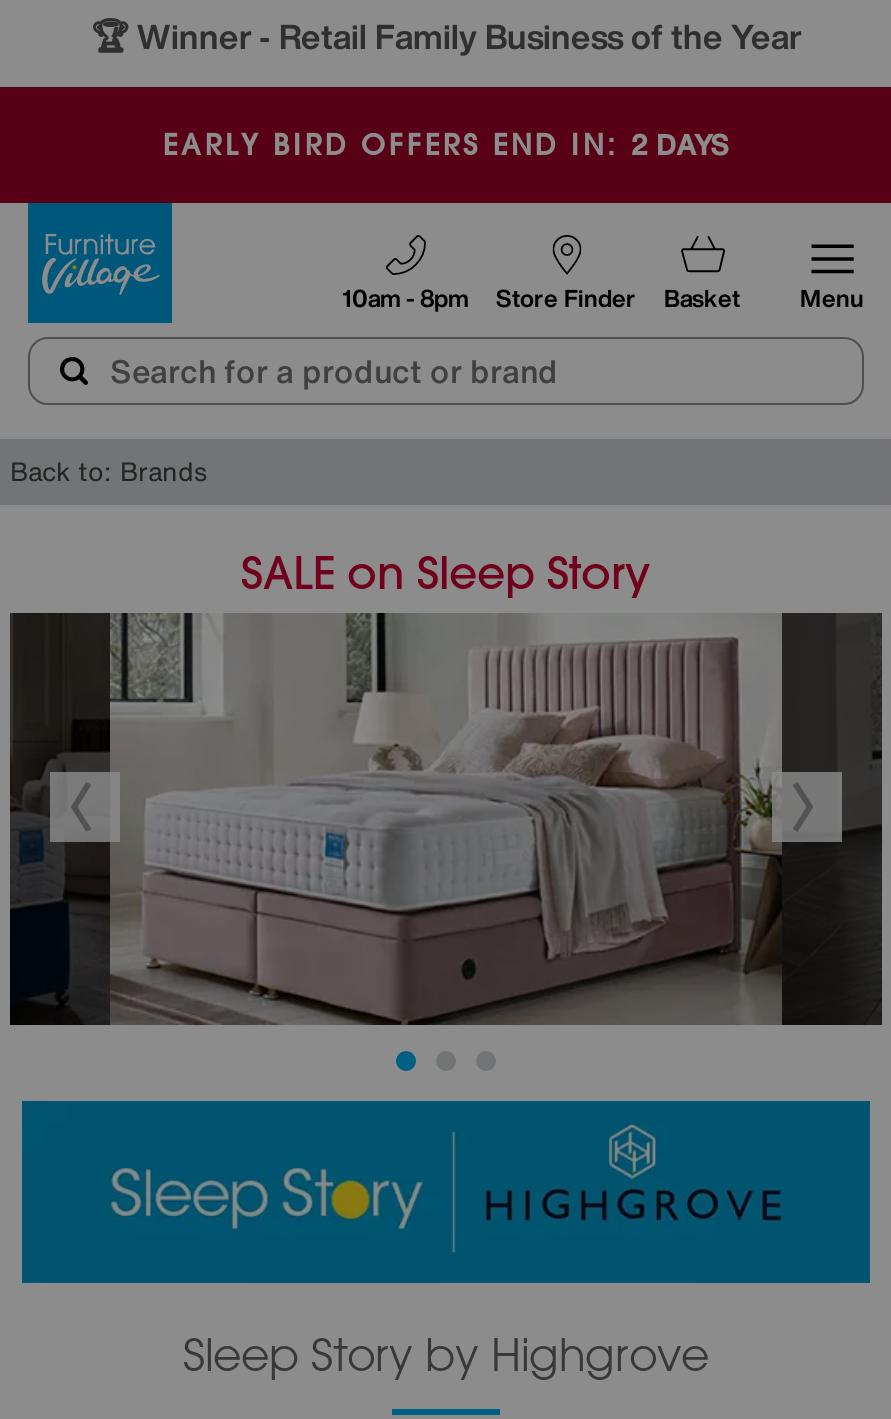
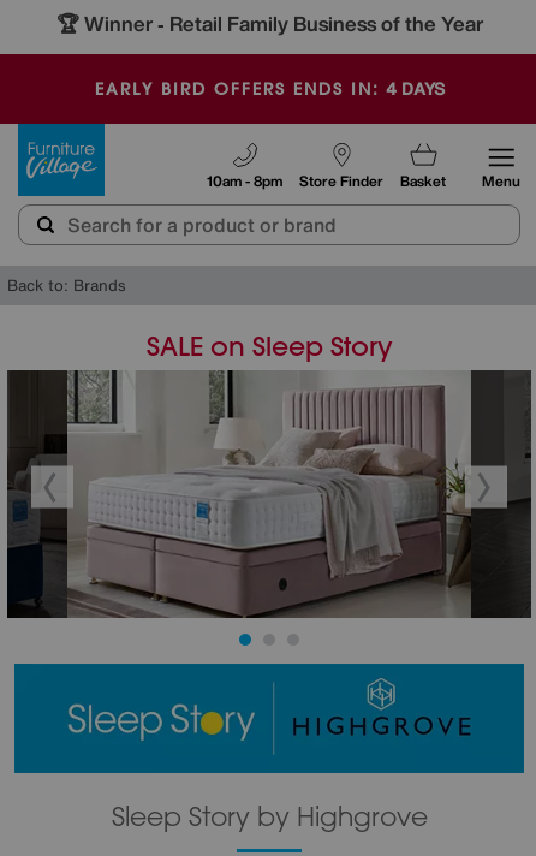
[164,123,728,165] EARLY BIRD OFFERS END IN: 2 DAYS -> [94,76,444,101] EARLY BIRD OFFERS ENDS IN: 4 DAYS

